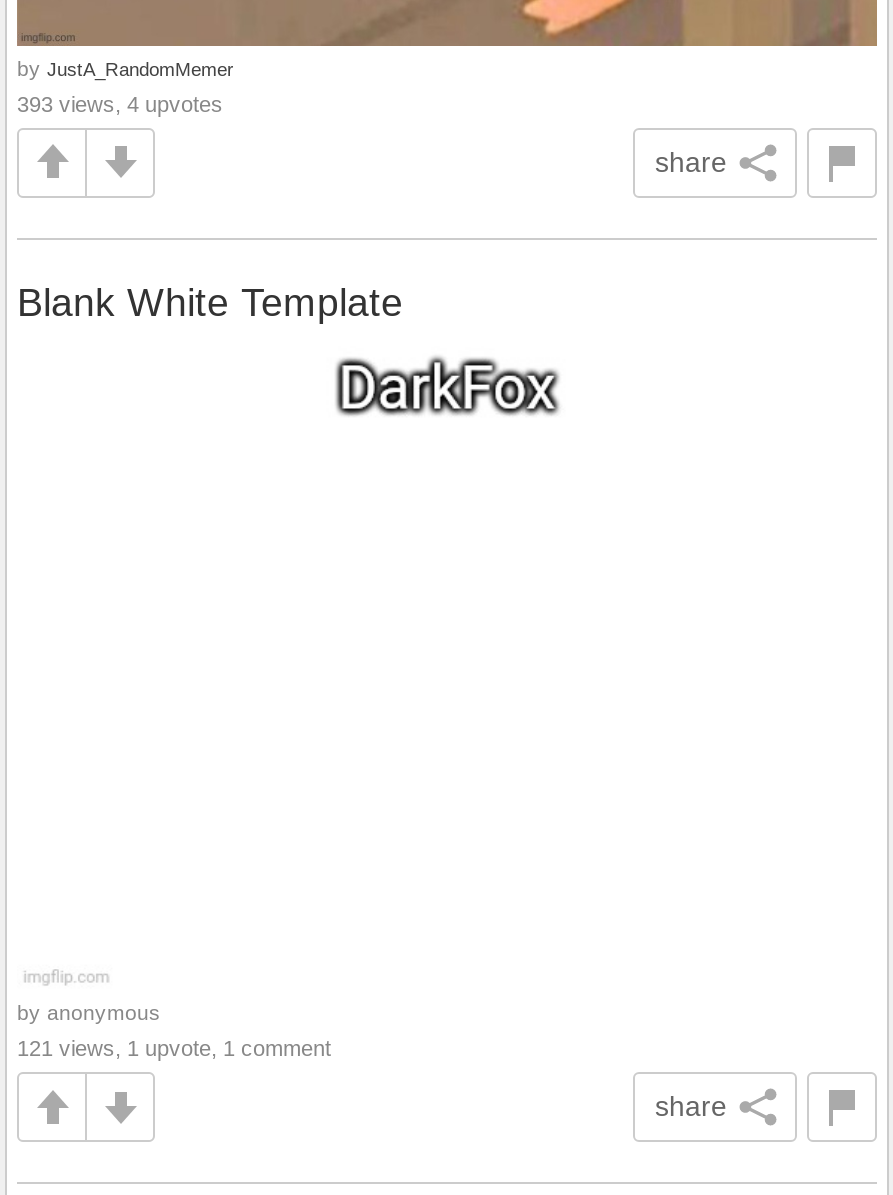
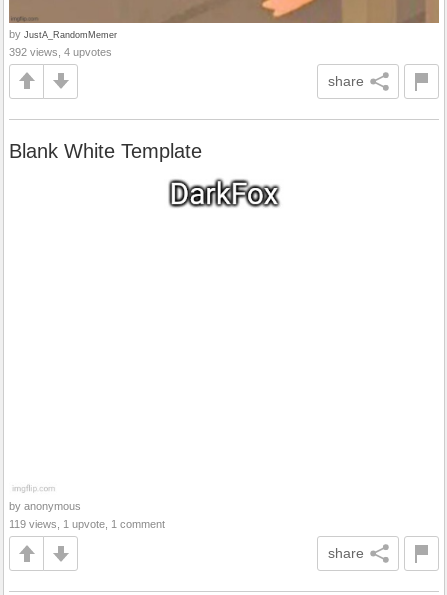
[17,91,223,115] 393 views, 4 upvotes -> [9,45,112,57] 392 views, 4 upvotes
[17,1036,331,1060] 121 views, 1 upvote, 1 comment -> [9,518,165,530] 119 views, 1 upvote, 1 comment

